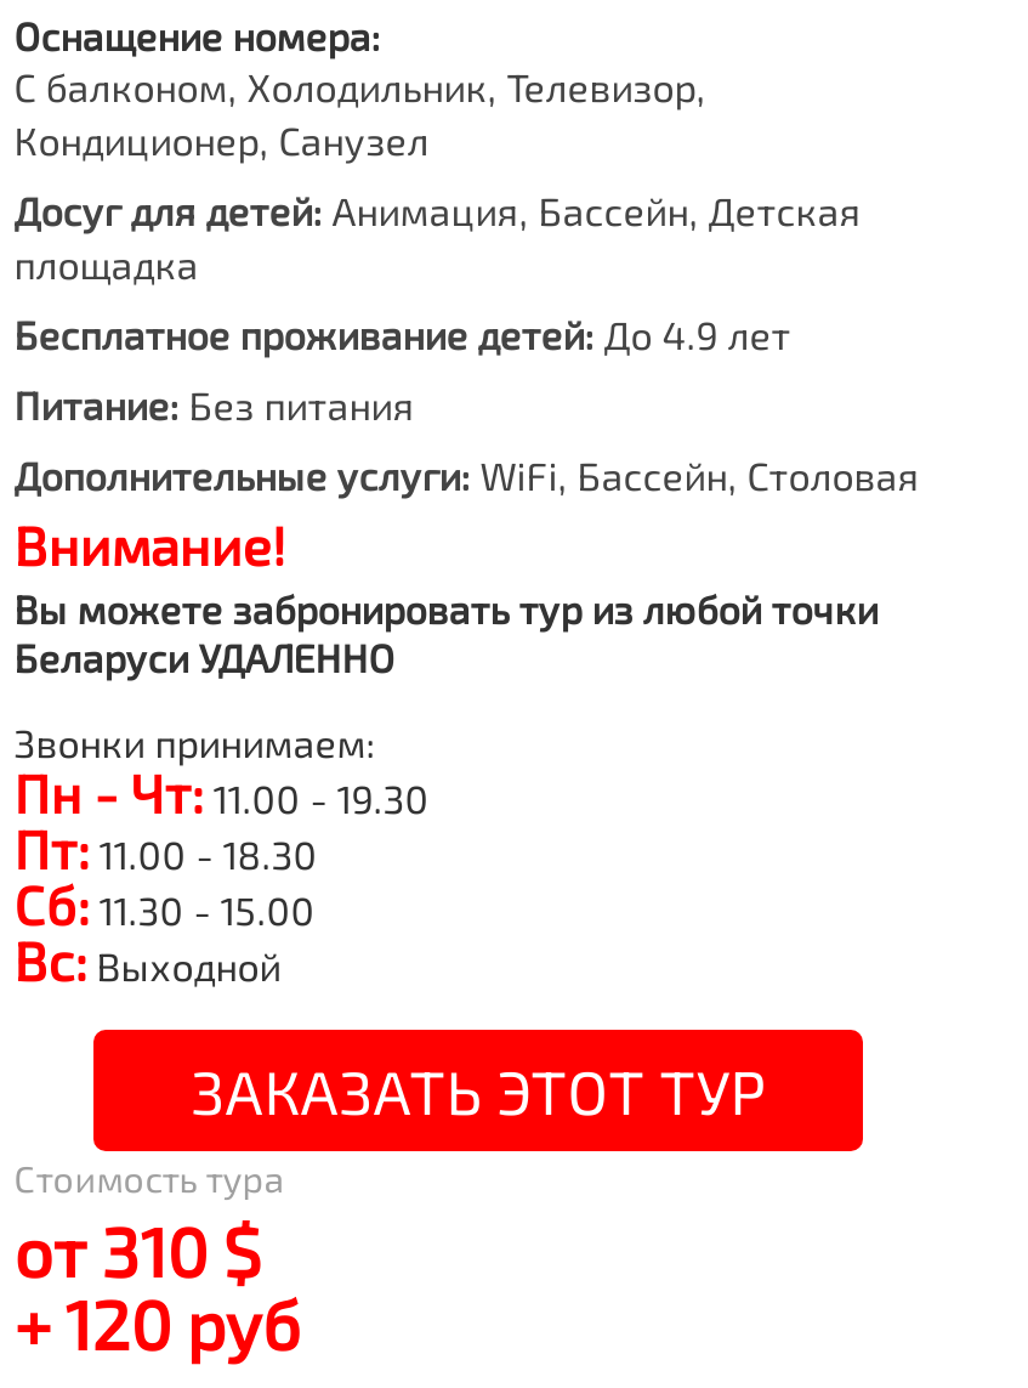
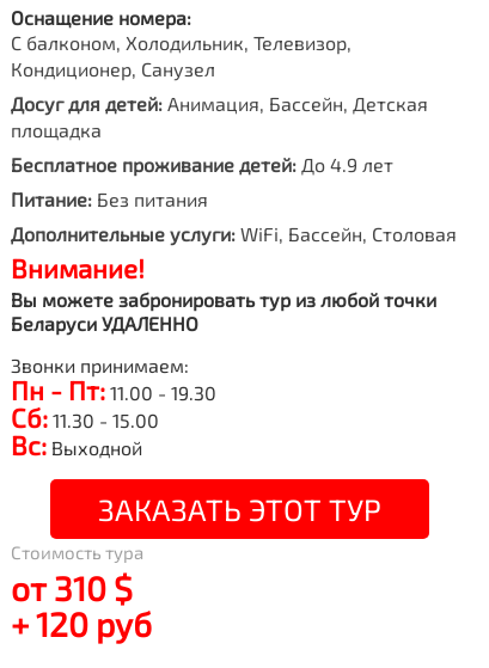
[14,761,429,880] Пн - Чт: 11.00 - 19.30 | Пт: 11.00 - 18.30 -> [11,375,217,406] Пн - Пт:11.00 - 19.30

